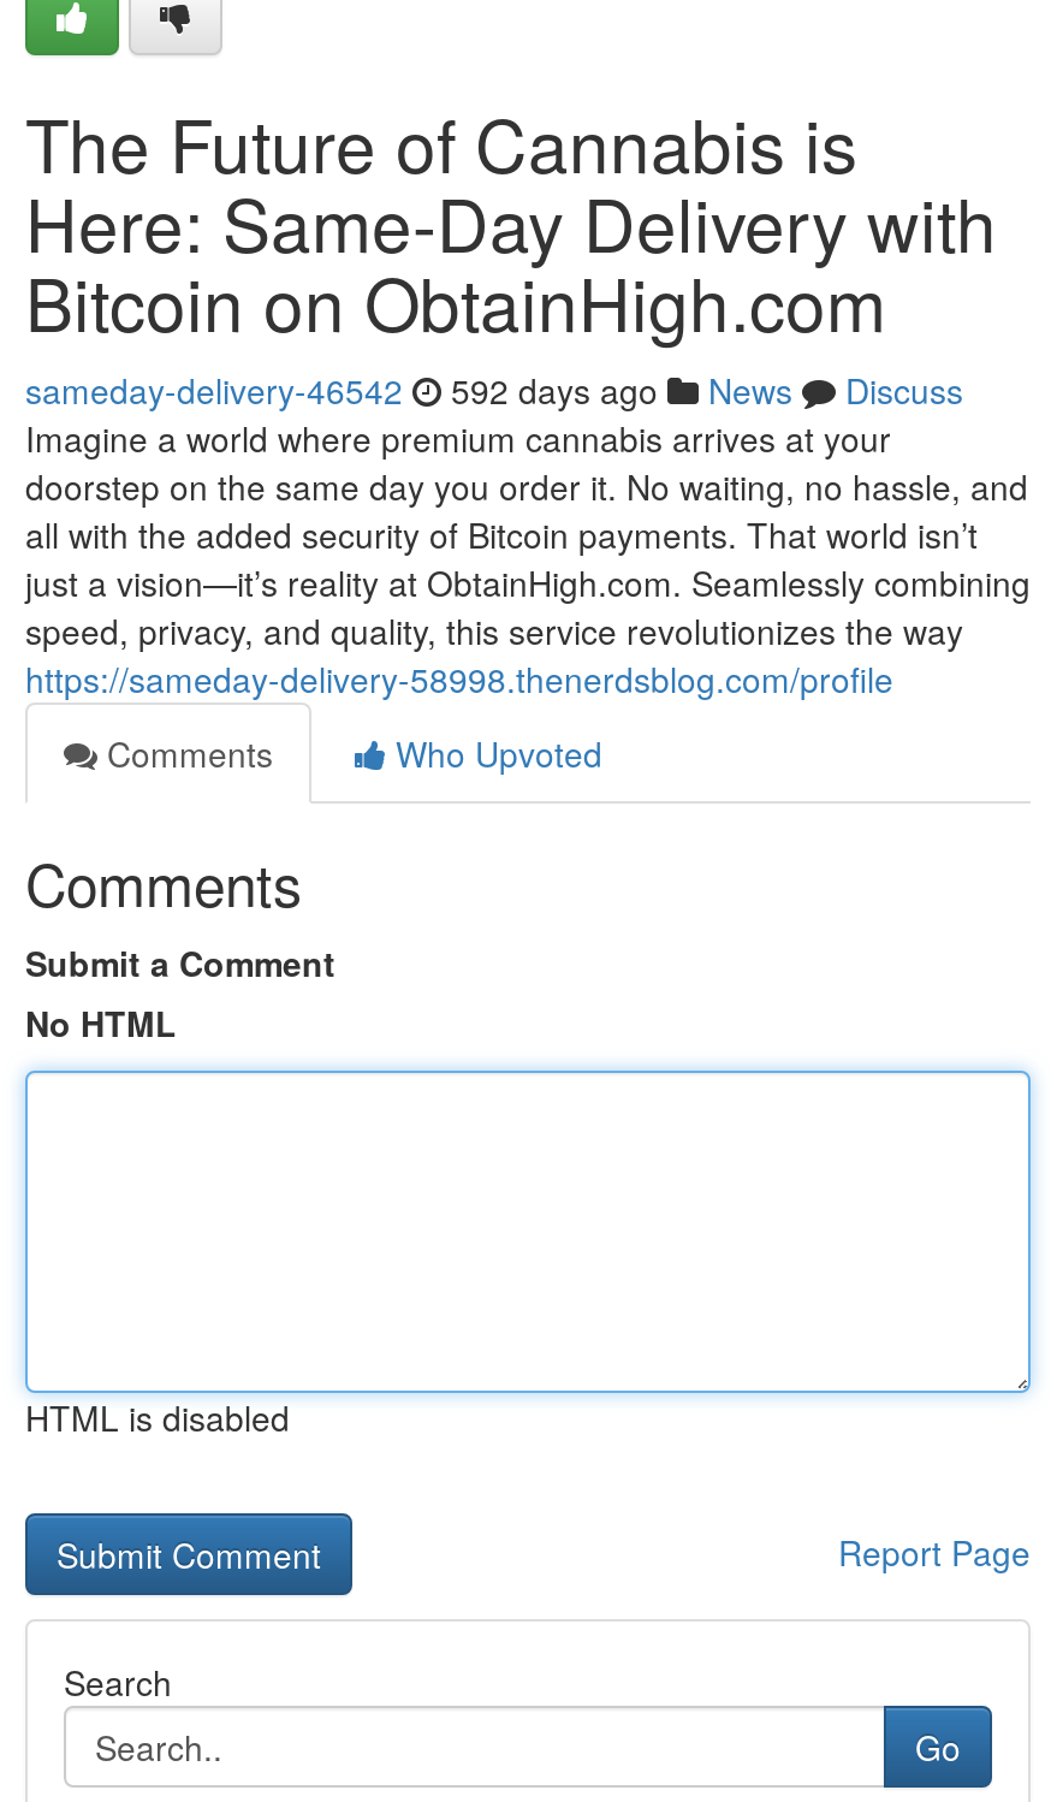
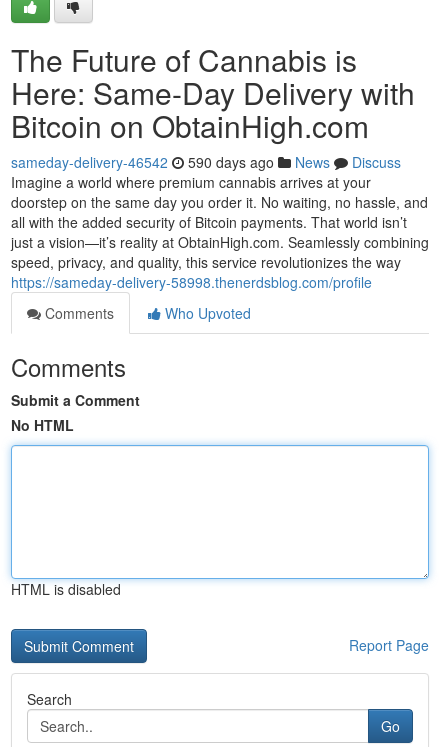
[25,366,963,414] sameday-delivery-46542 592 days ago News Discuss -> [11,152,401,172] sameday-delivery-46542 590 days ago News Discuss

